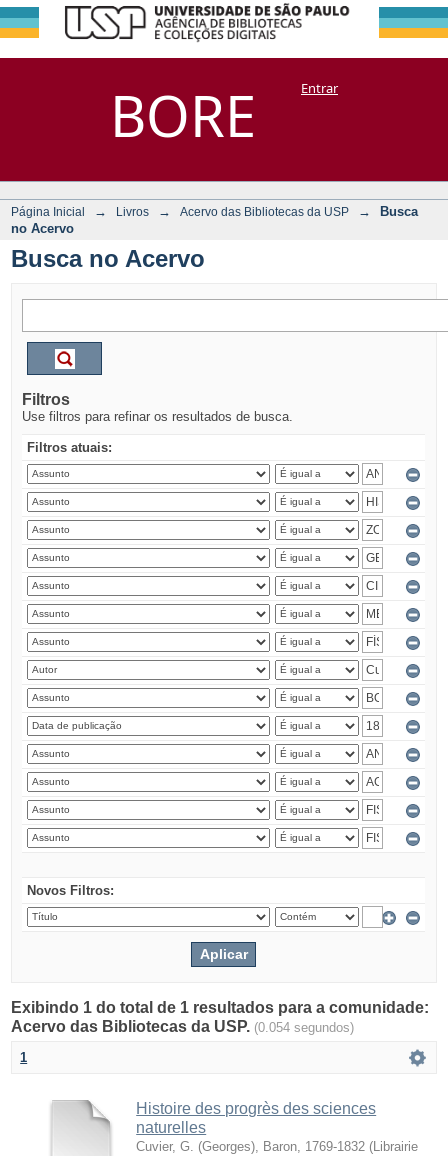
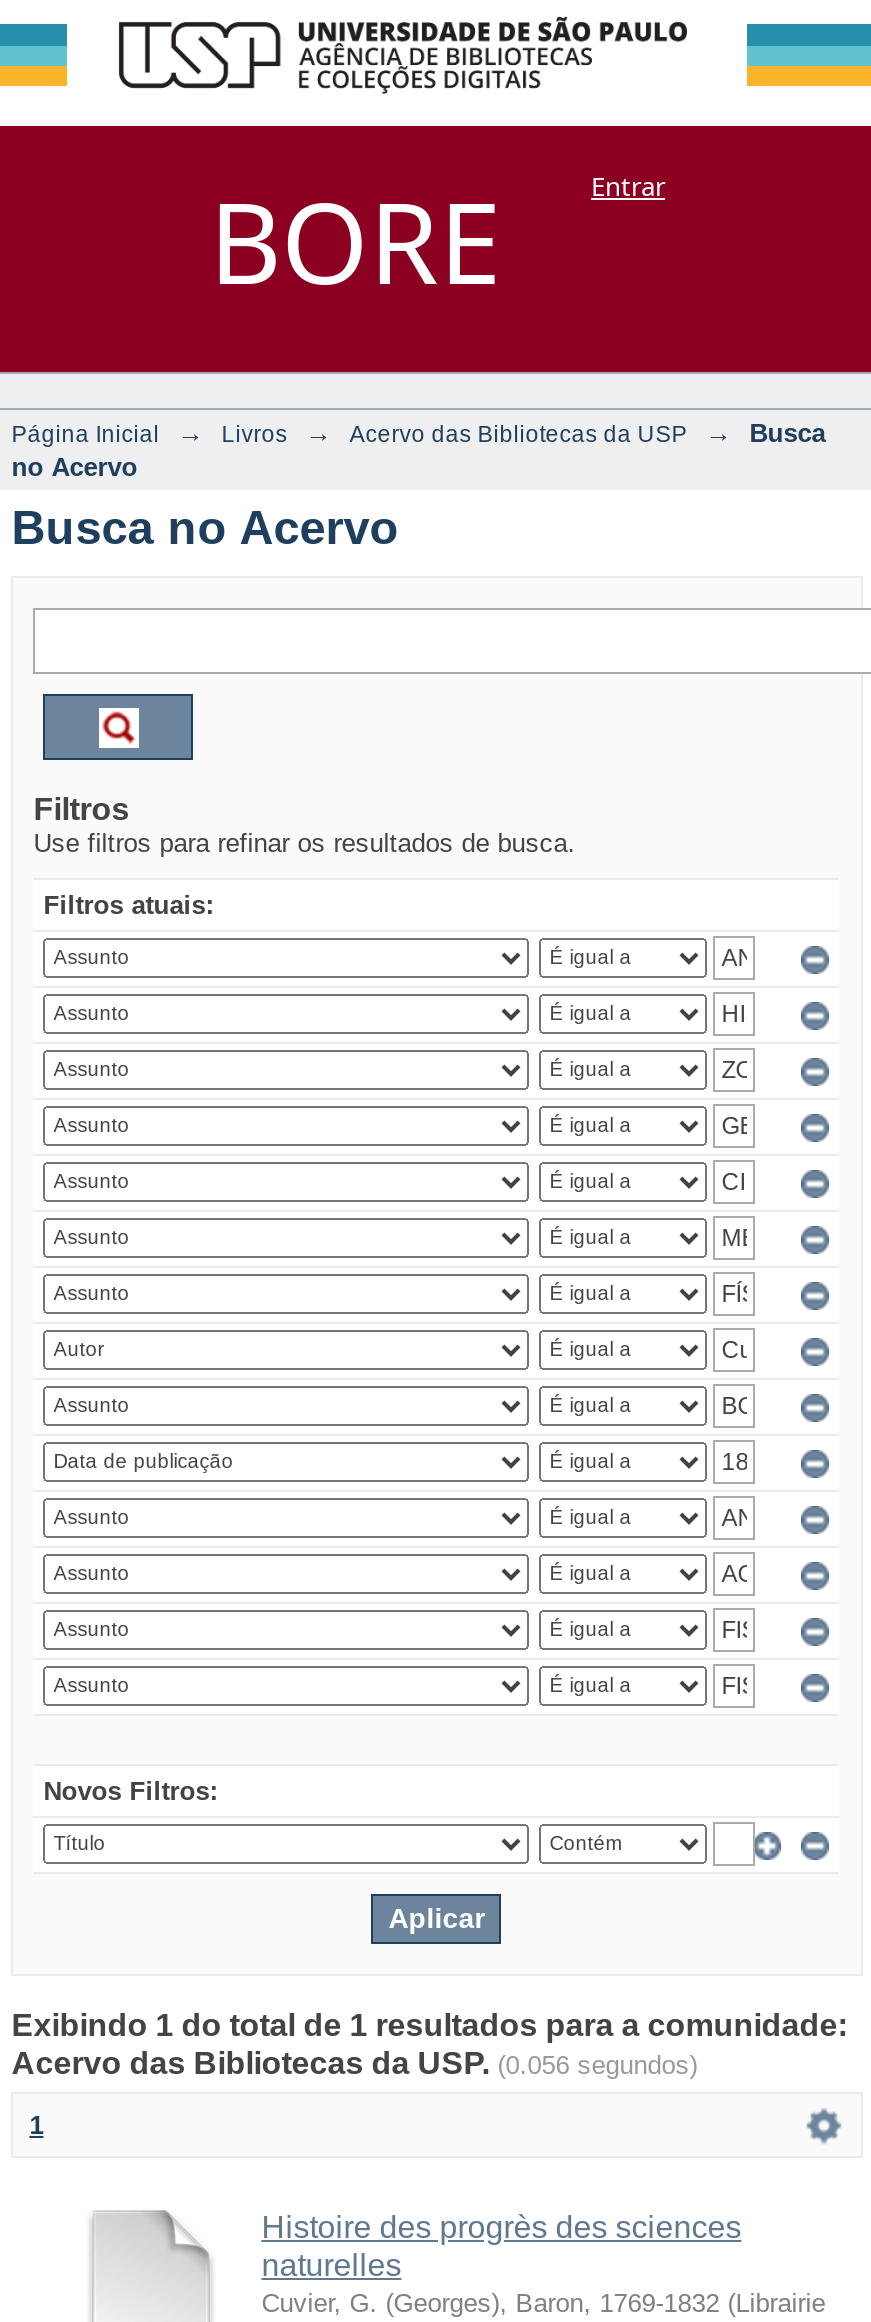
[11,1018,354,1035] Acervo das Bibliotecas da USP. (0.054 segundos) -> [11,2046,697,2080] Acervo das Bibliotecas da USP. (0.056 segundos)

